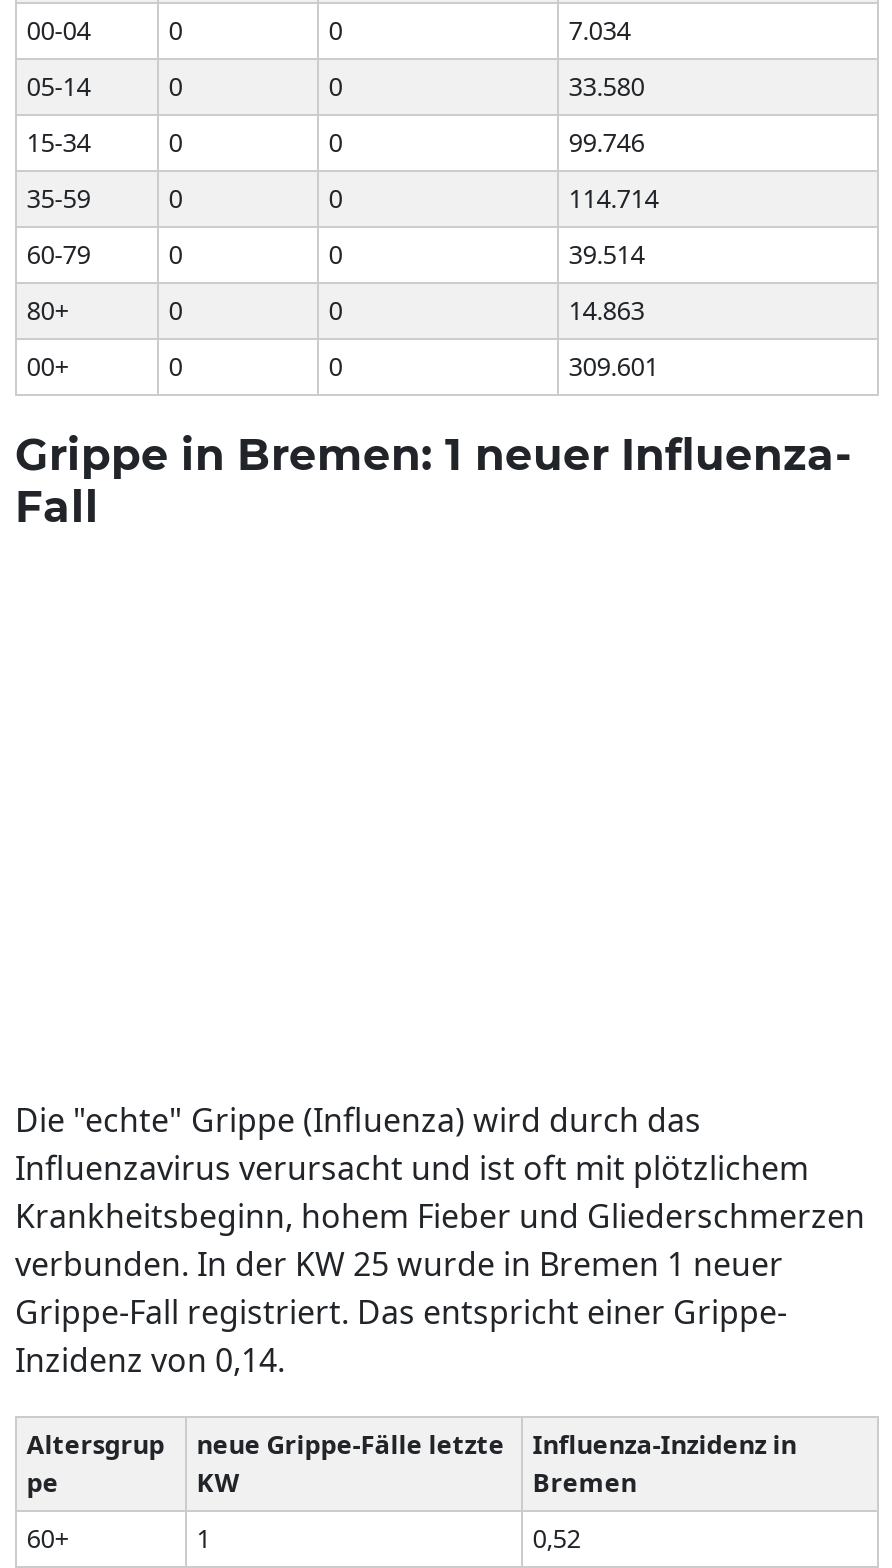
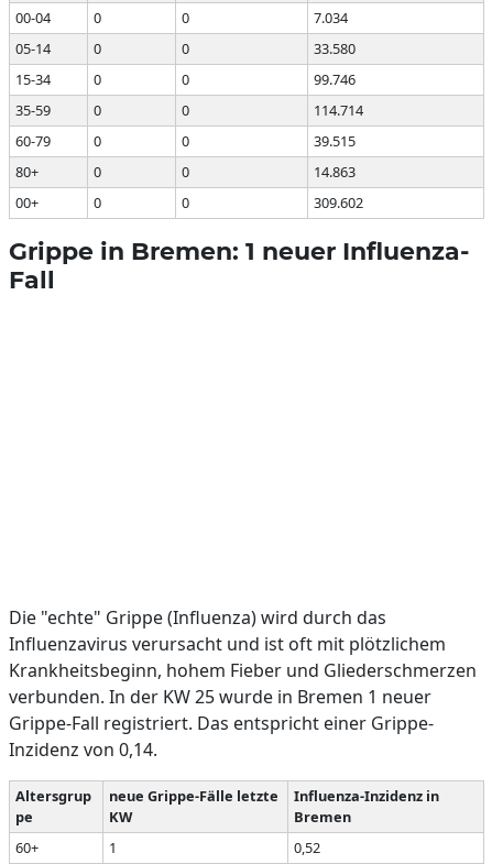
[569,236,645,272] 39.514 -> [313,131,355,151] 39.515
[569,348,659,384] 309.601 -> [313,193,363,212] 309.602

